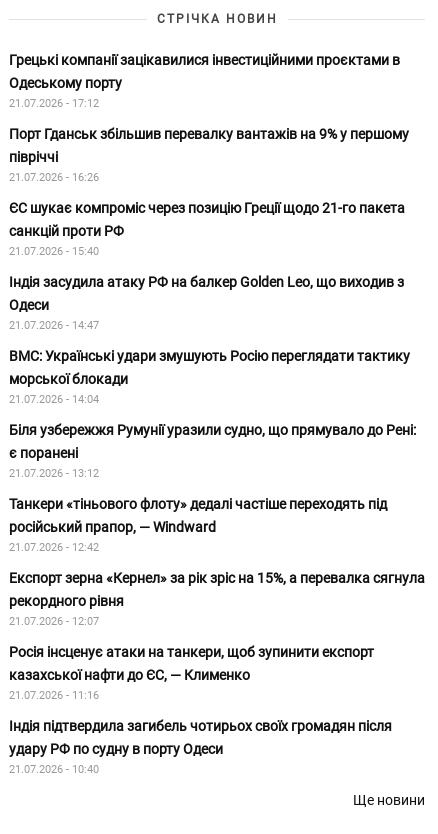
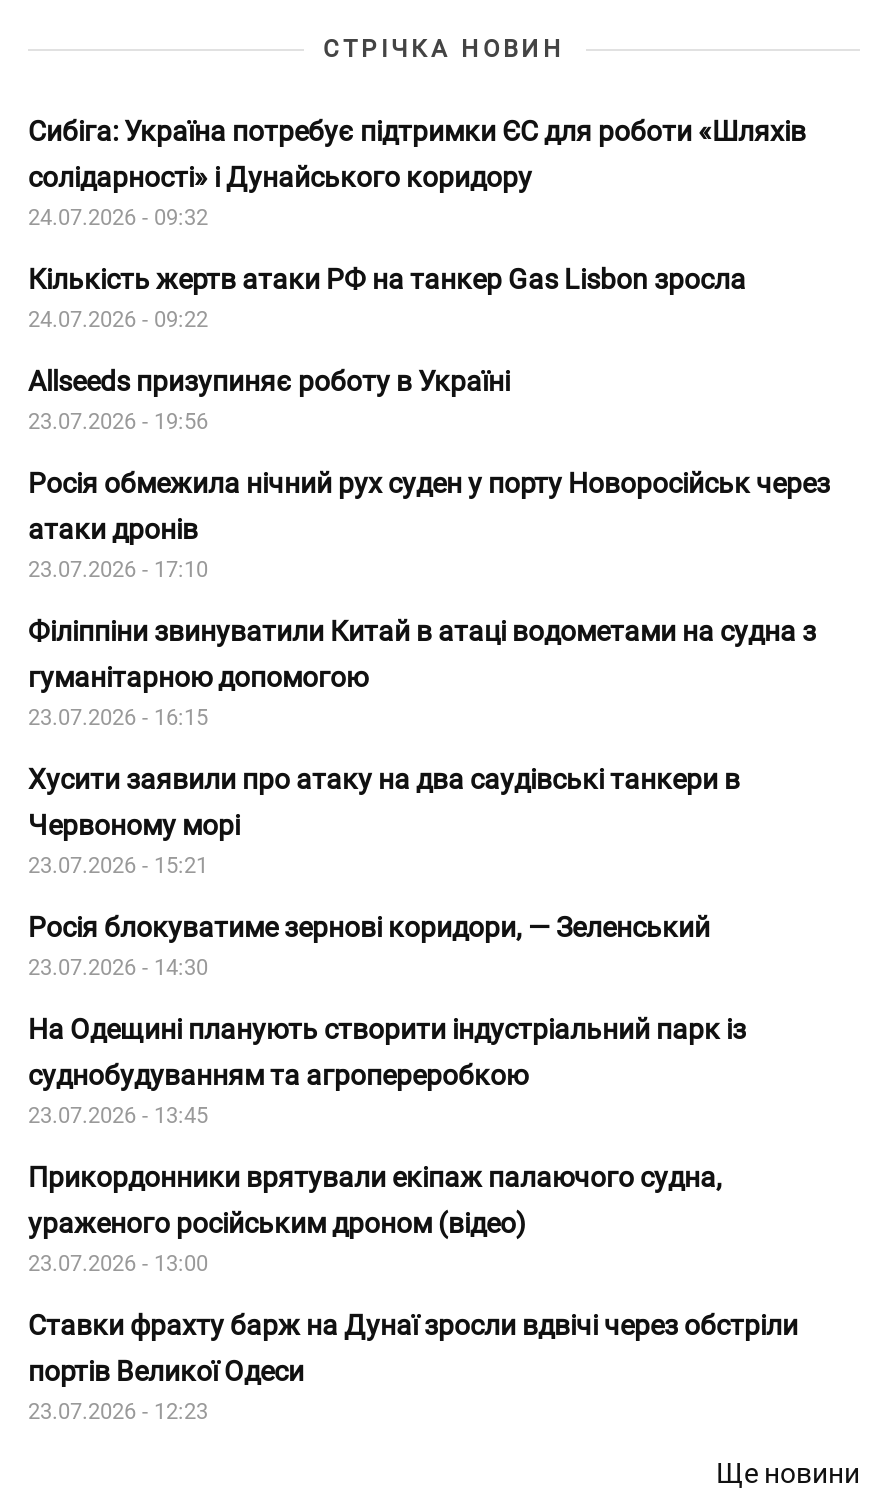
[9,52,400,110] Грецькі компанії зацікавилися інвестиційними проєктами в | Одеському порту | 21.07.2026 - 17:12 -> [28,115,806,231] Cибіга: Україна потребує підтримки ЄС для роботи «Шляхів | солідарності» і Дунайського коридору | 24.07.2026 - 09:32
[9,126,409,184] Порт Гданськ збільшив перевалку вантажів на 9% у першому | півріччі | 21.07.2026 - 16:26 -> [28,263,746,333] Кількість жертв атаки РФ на танкер Gas Lisbon зросла | 24.07.2026 - 09:22
[9,200,405,258] ЄС шукає компроміс через позицію Греції щодо 21-го пакета | санкцій проти РФ | 21.07.2026 - 15:40 -> [28,365,510,435] Allseeds призупиняє роботу в Україні | 23.07.2026 - 19:56
[9,274,404,332] Індія засудила атаку РФ на балкер Golden Leo, що виходив з | Одеси | 21.07.2026 - 14:47 -> [28,467,830,583] Росія обмежила нічний рух суден у порту Новоросійськ через | атаки дронів | 23.07.2026 - 17:10
[9,348,410,406] ВМС: Українські удари змушують Росію переглядати тактику | морської блокади | 21.07.2026 - 14:04 -> [28,615,816,731] Філіппіни звинуватили Китай в атаці водометами на судна з | гуманітарною допомогою | 23.07.2026 - 16:15
[9,422,416,480] Біля узбережжя Румунії уразили судно, що прямувало до Рені: | є поранені | 21.07.2026 - 13:12 -> [28,763,740,879] Хусити заявили про атаку на два саудівські танкери в | Червоному морі | 23.07.2026 - 15:21
[9,496,387,554] Танкери «тіньового флоту» дедалі частіше переходять під | російський прапор, — Windward | 21.07.2026 - 12:42 -> [28,911,716,981] Росія блокуватиме зернові коридори, — Зеленський | 23.07.2026 - 14:30
[9,570,425,628] Експорт зерна «Кернел» за рік зріс на 15%, а перевалка сягнула | рекордного рівня | 21.07.2026 - 12:07 -> [28,1013,746,1129] На Одещині планують створити індустріальний парк із | суднобудуванням та агропереробкою | 23.07.2026 - 13:45
[9,644,374,702] Росія інсценує атаки на танкери, щоб зупинити експорт | казахської нафти до ЄС, — Клименко | 21.07.2026 - 11:16 -> [28,1161,722,1277] Прикордонники врятували екіпаж палаючого судна, | ураженого російським дроном (відео) | 23.07.2026 - 13:00
[9,718,392,776] Індія підтвердила загибель чотирьох своїх громадян після | удару РФ по судну в порту Одеси | 21.07.2026 - 10:40 -> [28,1309,798,1425] Ставки фрахту барж на Дунаї зросли вдвічі через обстріли | портів Великої Одеси | 23.07.2026 - 12:23

